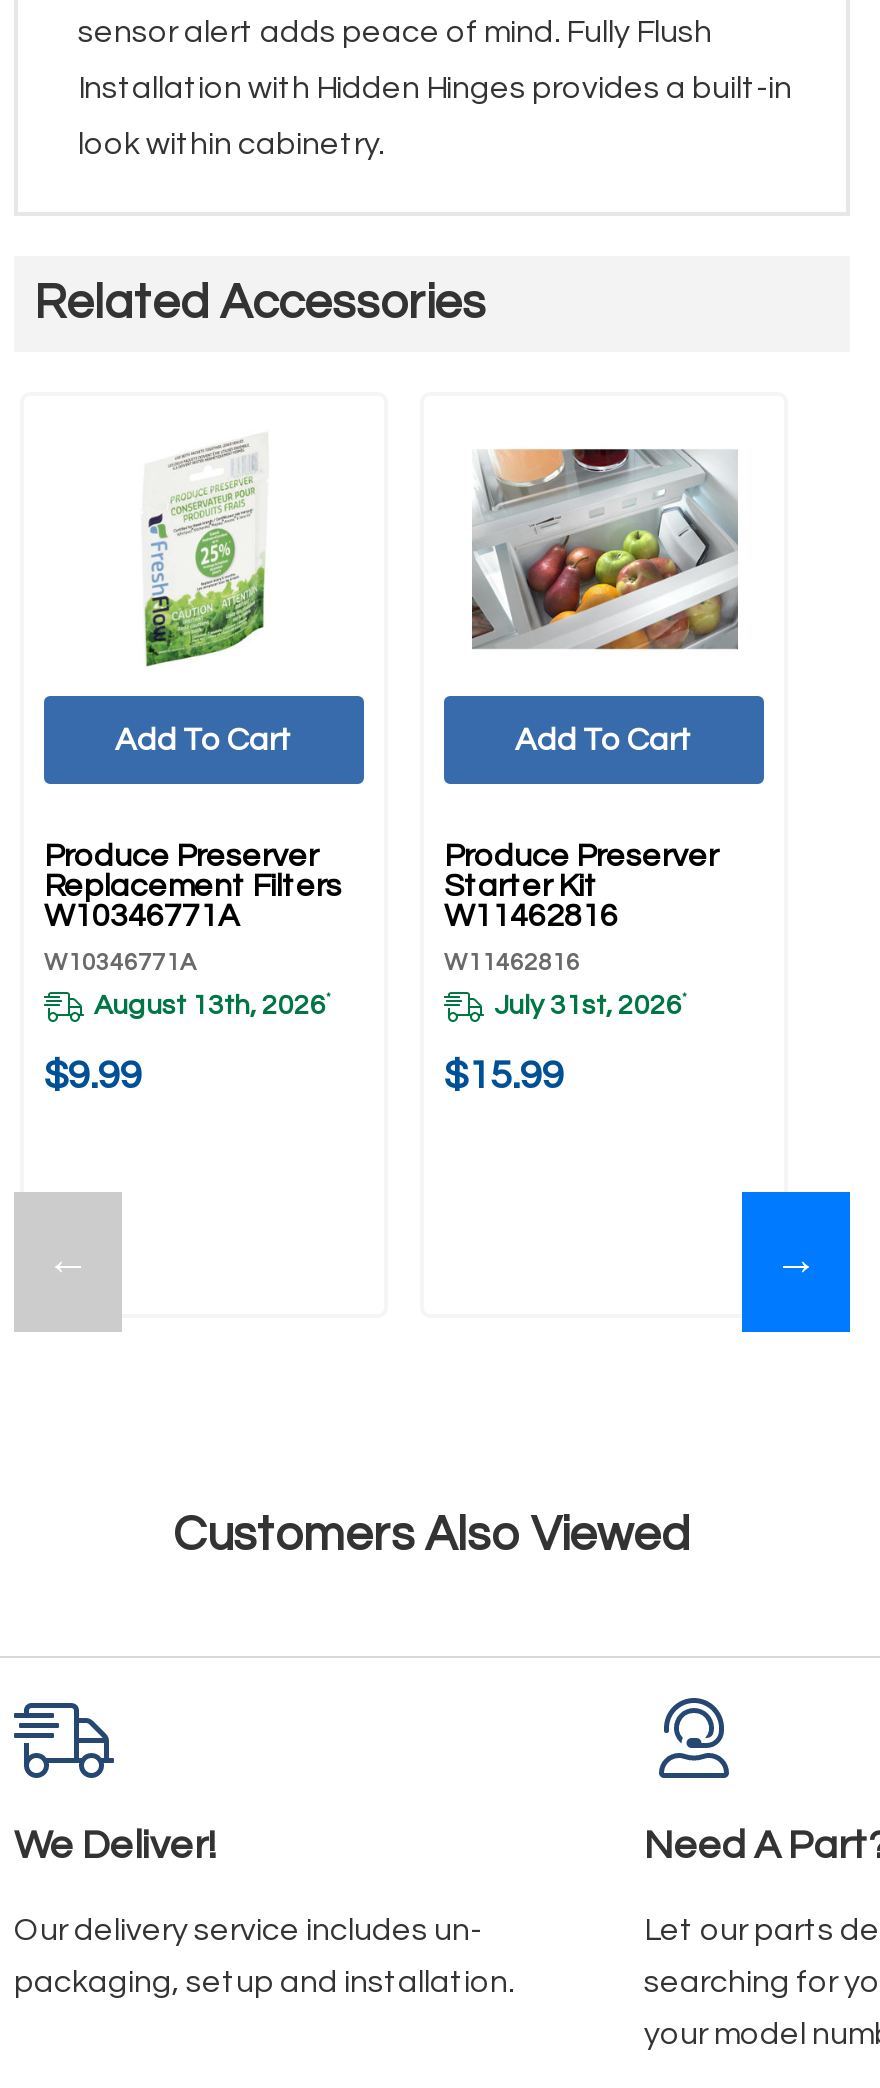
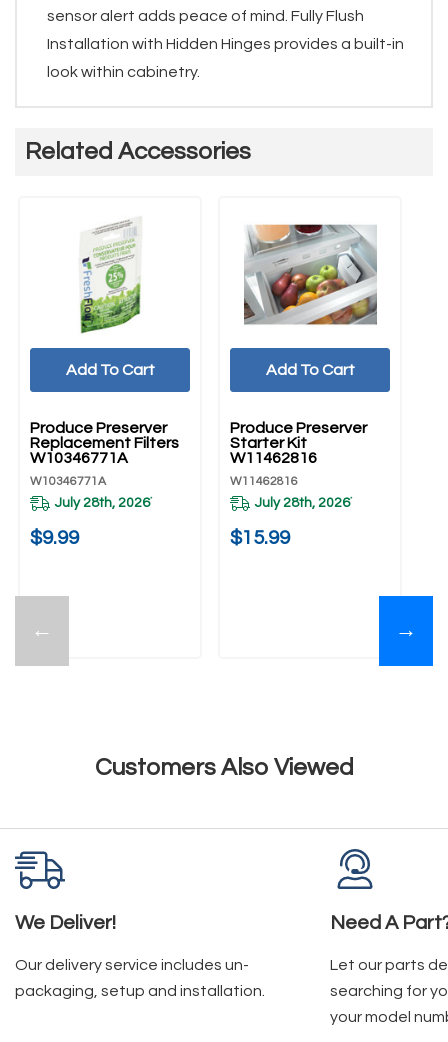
[94,991,326,1019] August 13th, 2026 -> [55,495,150,509] July 28th, 2026
[494,991,682,1019] July 31st, 2026 -> [255,495,350,509] July 28th, 2026

